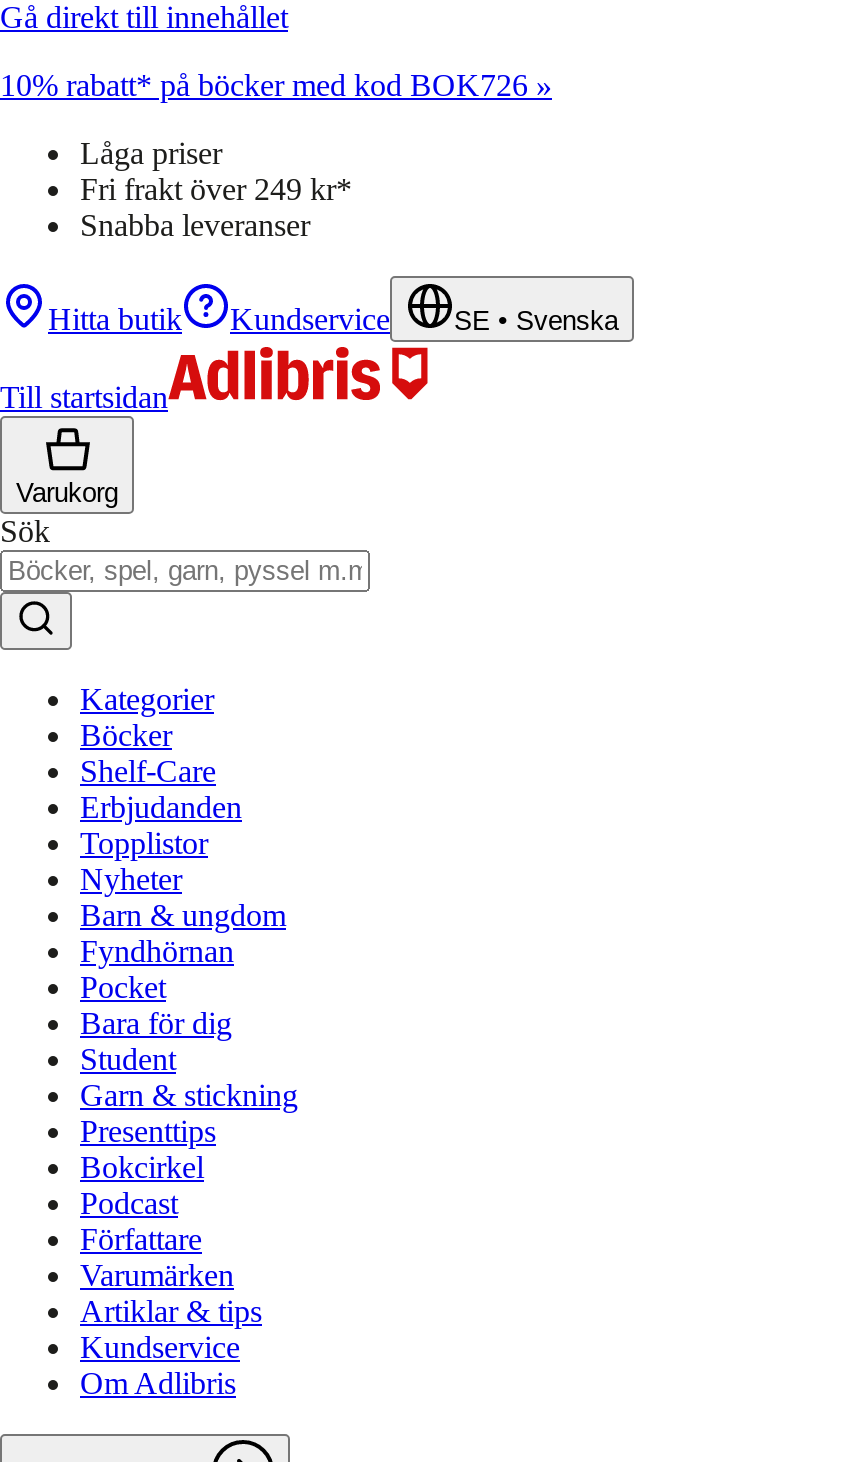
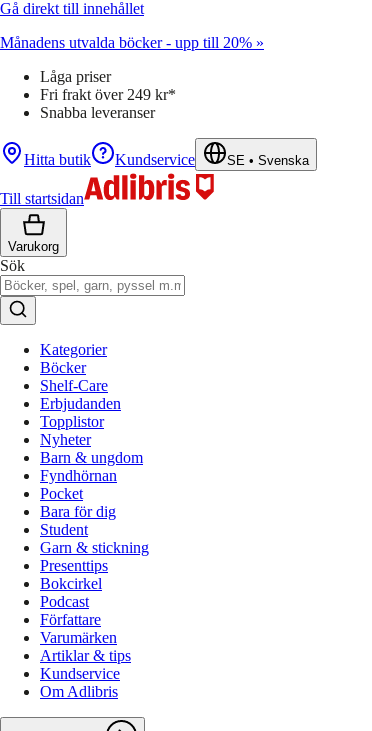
[0,68,552,102] 10% rabatt* på böcker med kod BOK726 » -> [0,34,264,51] Månadens utvalda böcker - upp till 20% »

